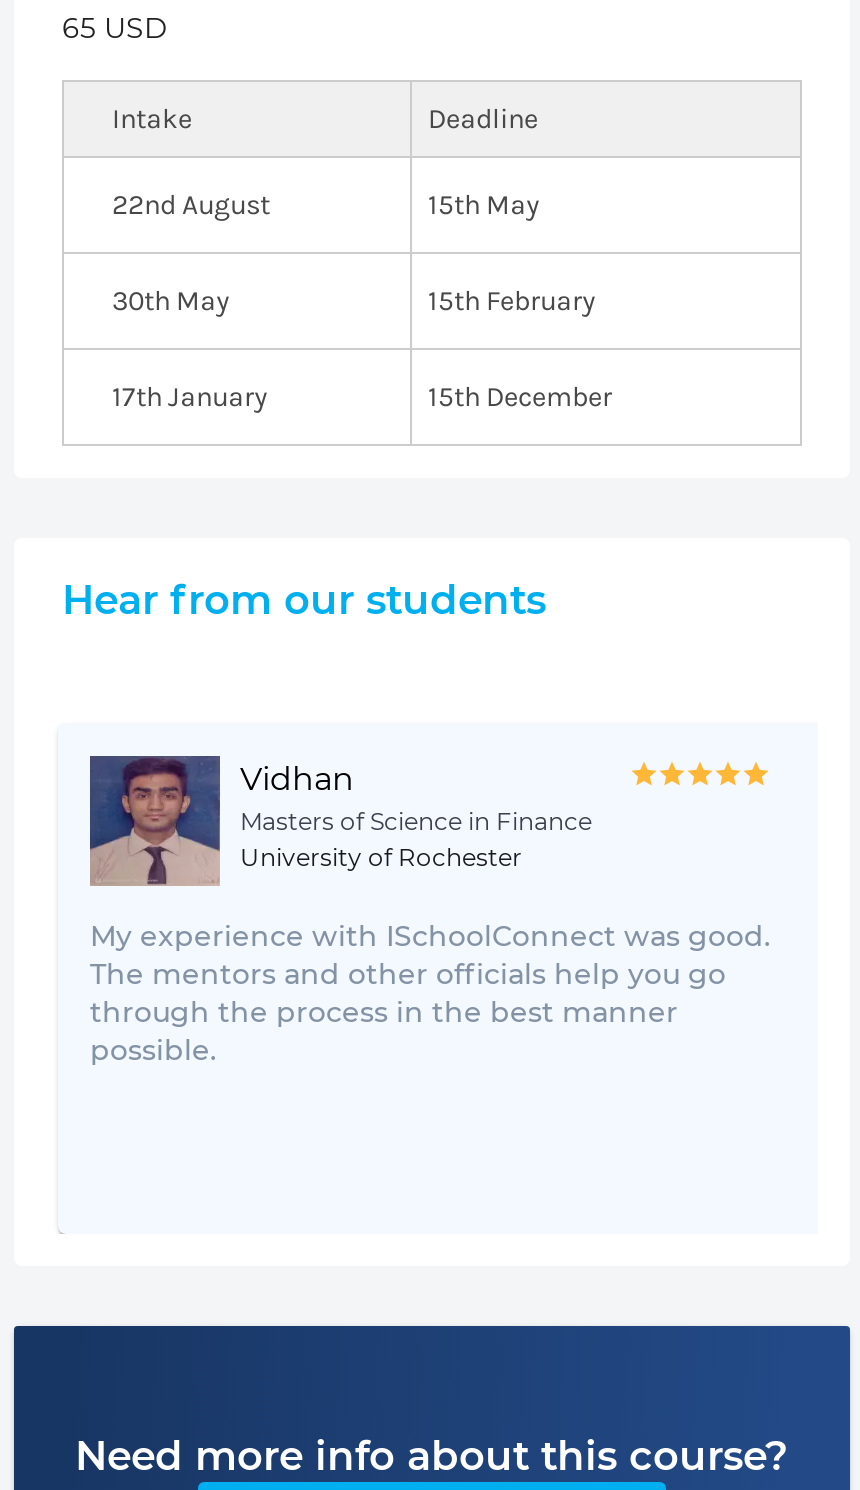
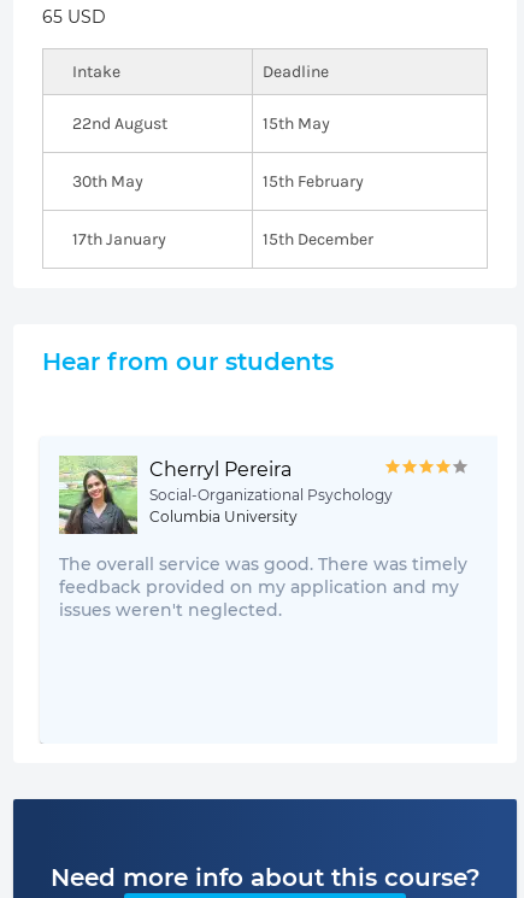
[88,754,592,886] [image] | Vidhan | Masters of Science in Finance | University of Rochester -> [58,456,393,535] [image] | Cherryl Pereira | Social-Organizational Psychology | Columbia University
[90,918,770,1068] My experience with ISchoolConnect was good. | The mentors and other officials help you go | through the process in the best manner | possible. -> [59,553,467,621] The overall service was good. There was timely | feedback provided on my application and my | issues weren't neglected.

